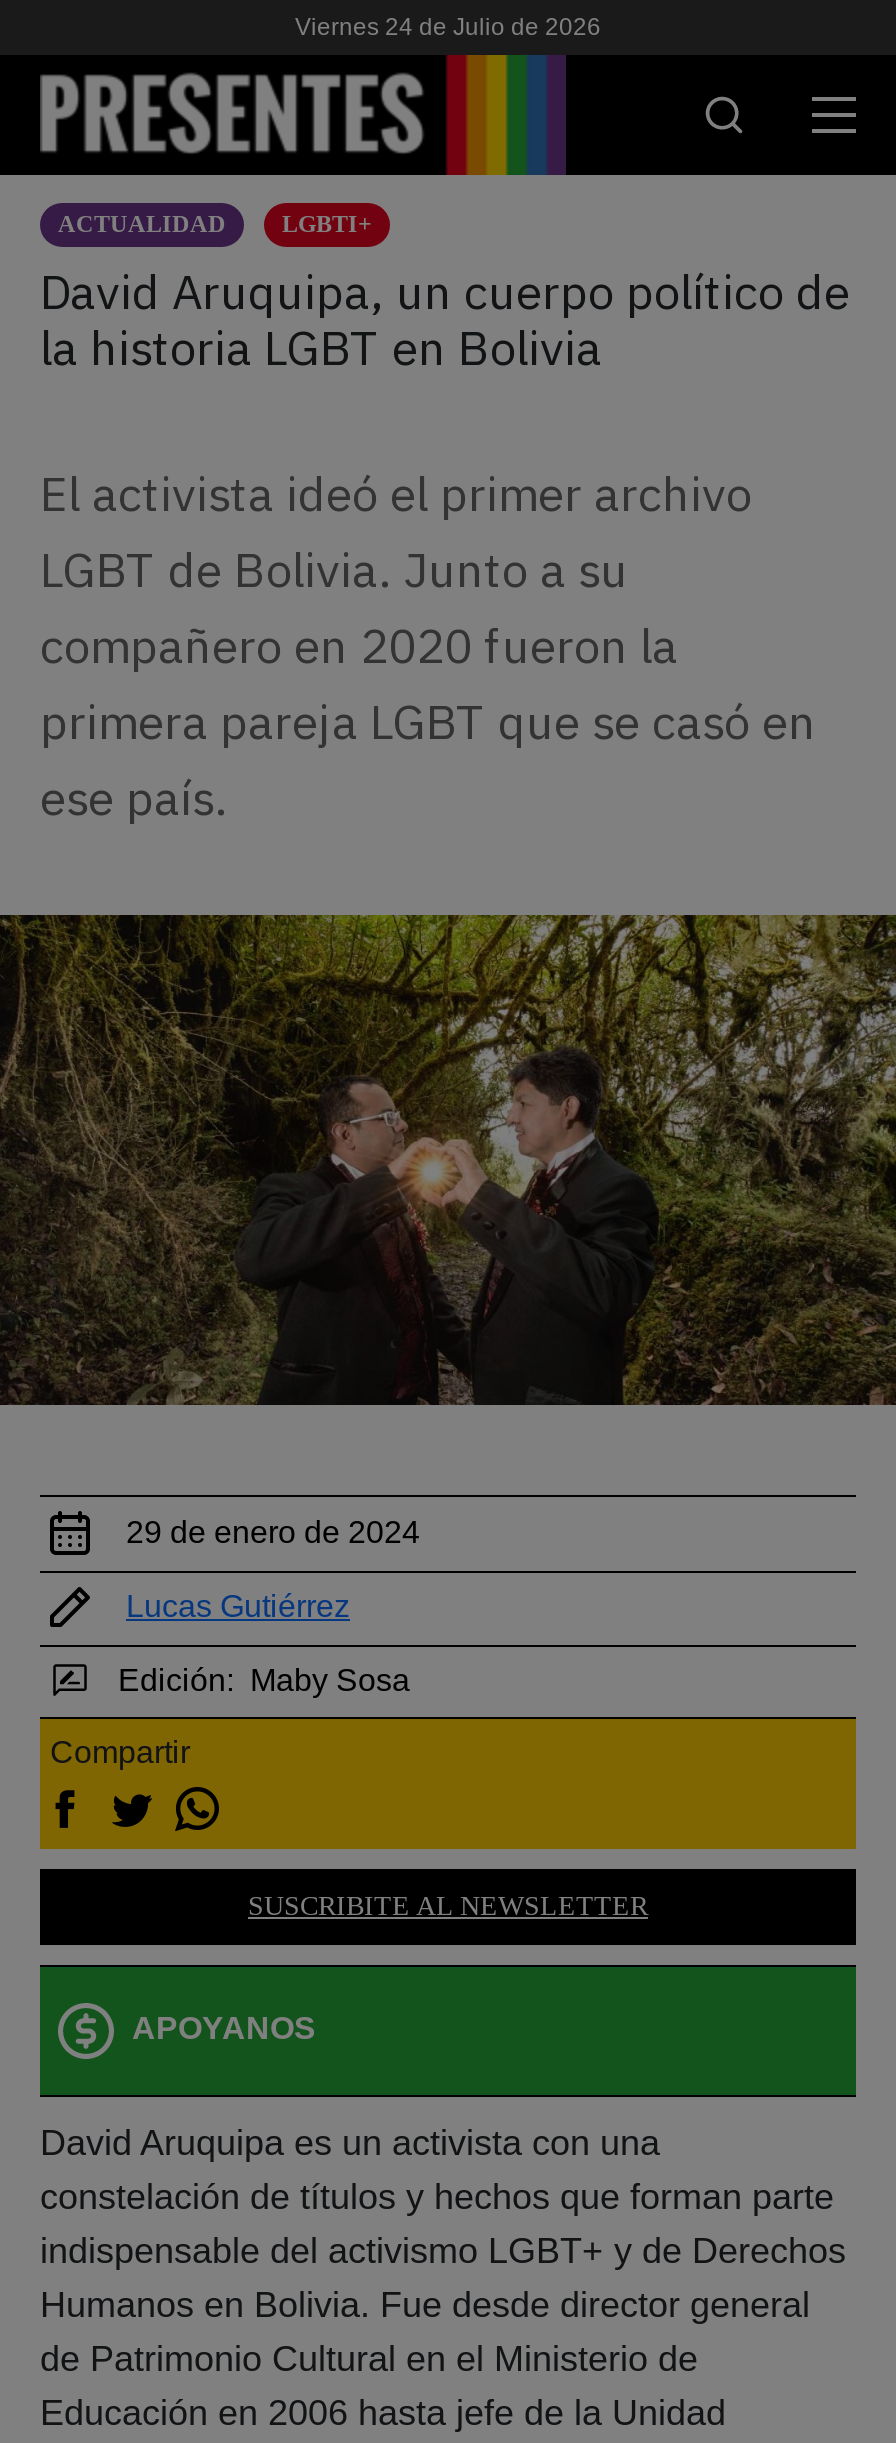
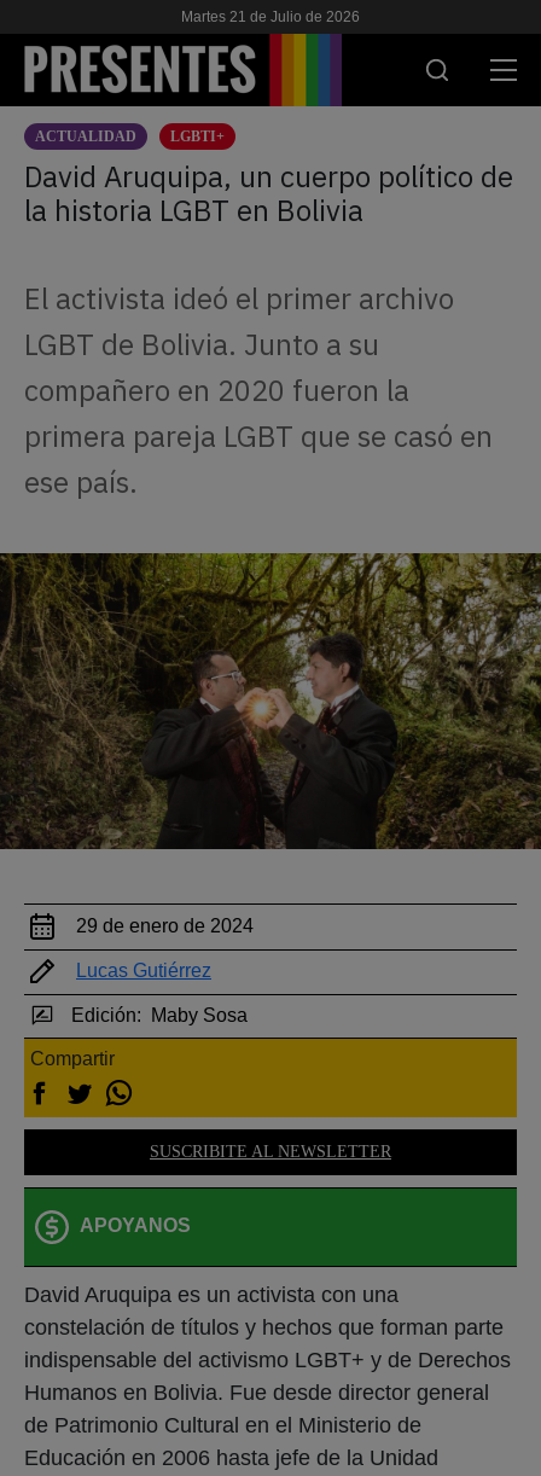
[295,13,601,41] Viernes 24 de Julio de 2026 -> [181,8,360,25] Martes 21 de Julio de 2026

